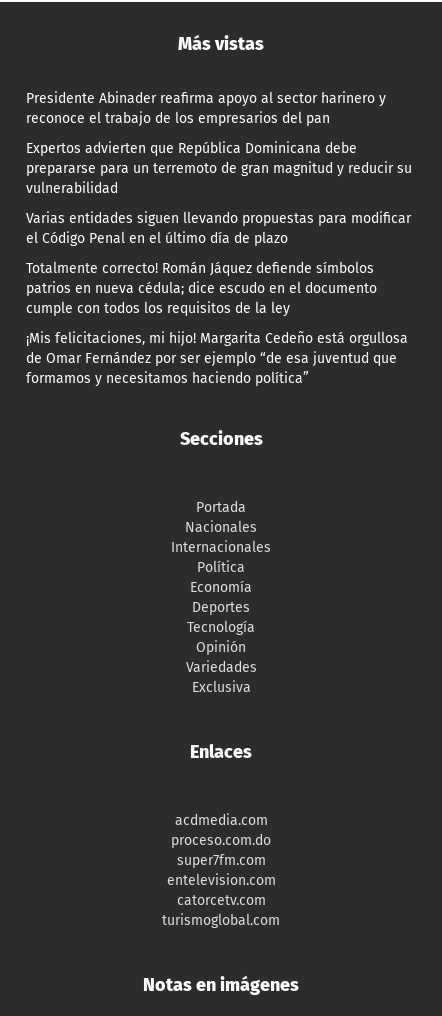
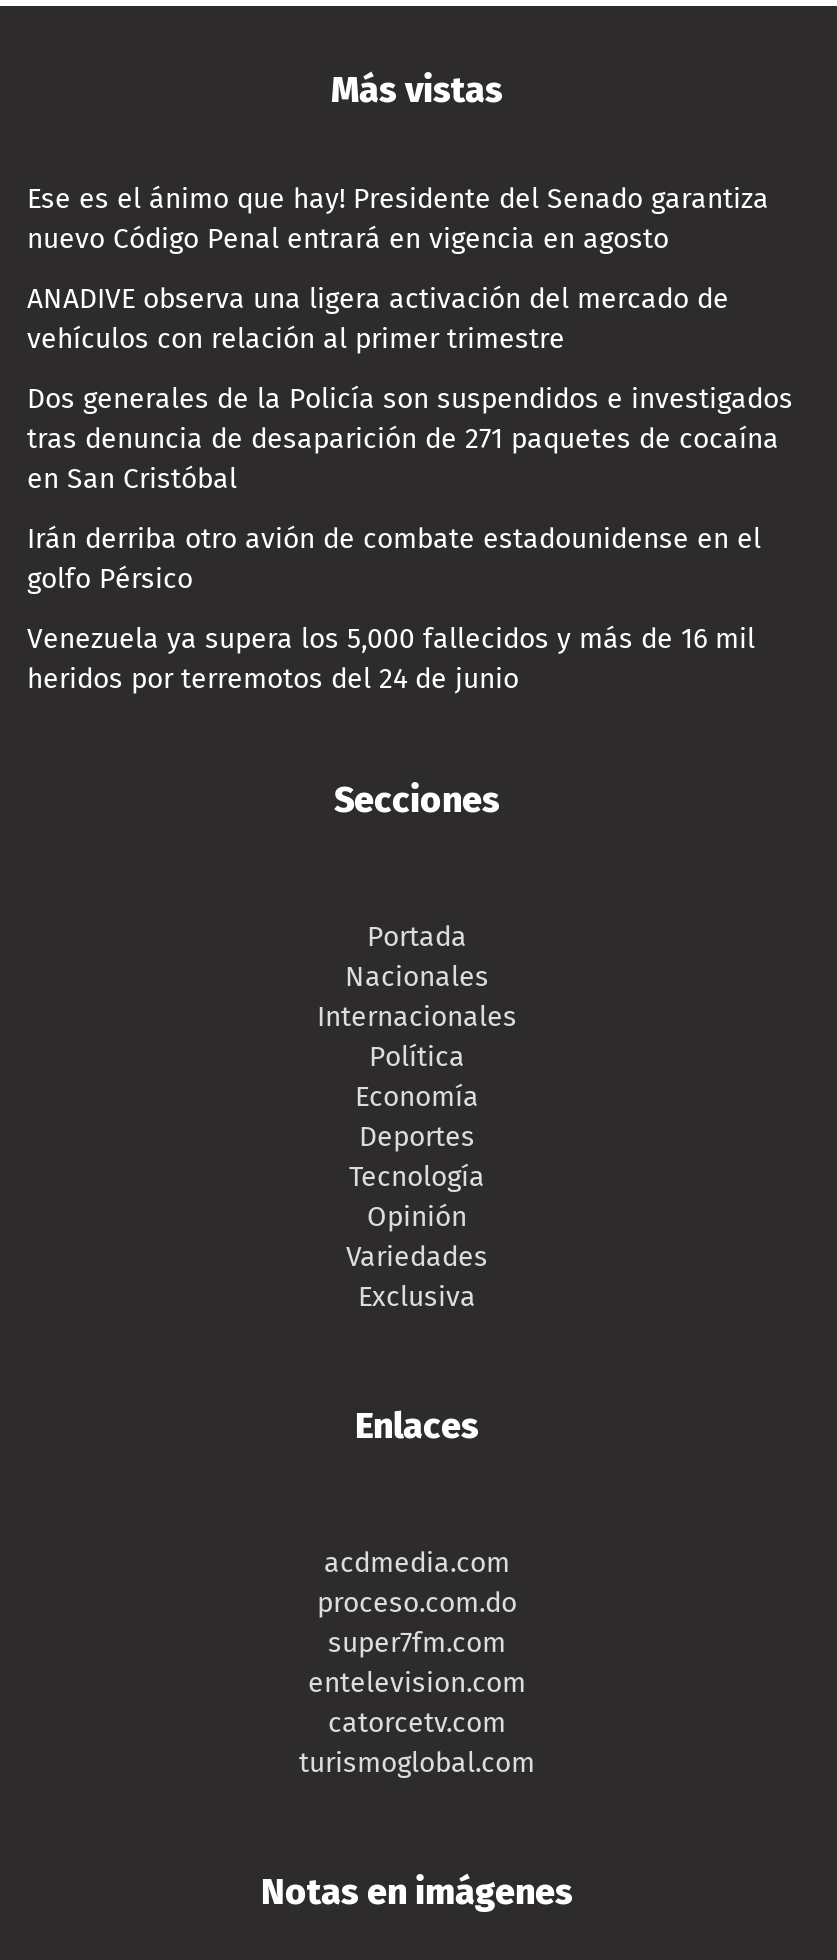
[26,90,386,127] Presidente Abinader reafirma apoyo al sector harinero y | reconoce el trabajo de los empresarios del pan -> [27,181,769,255] Ese es el ánimo que hay! Presidente del Senado garantiza | nuevo Código Penal entrará en vigencia en agosto
[26,140,412,197] Expertos advierten que República Dominicana debe | prepararse para un terremoto de gran magnitud y reducir su | vulnerabilidad -> [27,281,729,355] ANADIVE observa una ligera activación del mercado de | vehículos con relación al primer trimestre
[26,210,411,247] Varias entidades siguen llevando propuestas para modificar | el Código Penal en el último día de plazo -> [27,381,793,495] Dos generales de la Policía son suspendidos e investigados | tras denuncia de desaparición de 271 paquetes de cocaína | en San Cristóbal
[26,260,377,317] Totalmente correcto! Román Jáquez defiende símbolos | patrios en nueva cédula; dice escudo en el documento | cumple con todos los requisitos de la ley -> [27,521,761,595] Irán derriba otro avión de combate estadounidense en el | golfo Pérsico
[26,330,408,387] ¡Mis felicitaciones, mi hijo! Margarita Cedeño está orgullosa | de Omar Fernández por ser ejemplo “de esa juventud que | formamos y necesitamos haciendo política” -> [27,621,755,695] Venezuela ya supera los 5,000 fallecidos y más de 16 mil | heridos por terremotos del 24 de junio

